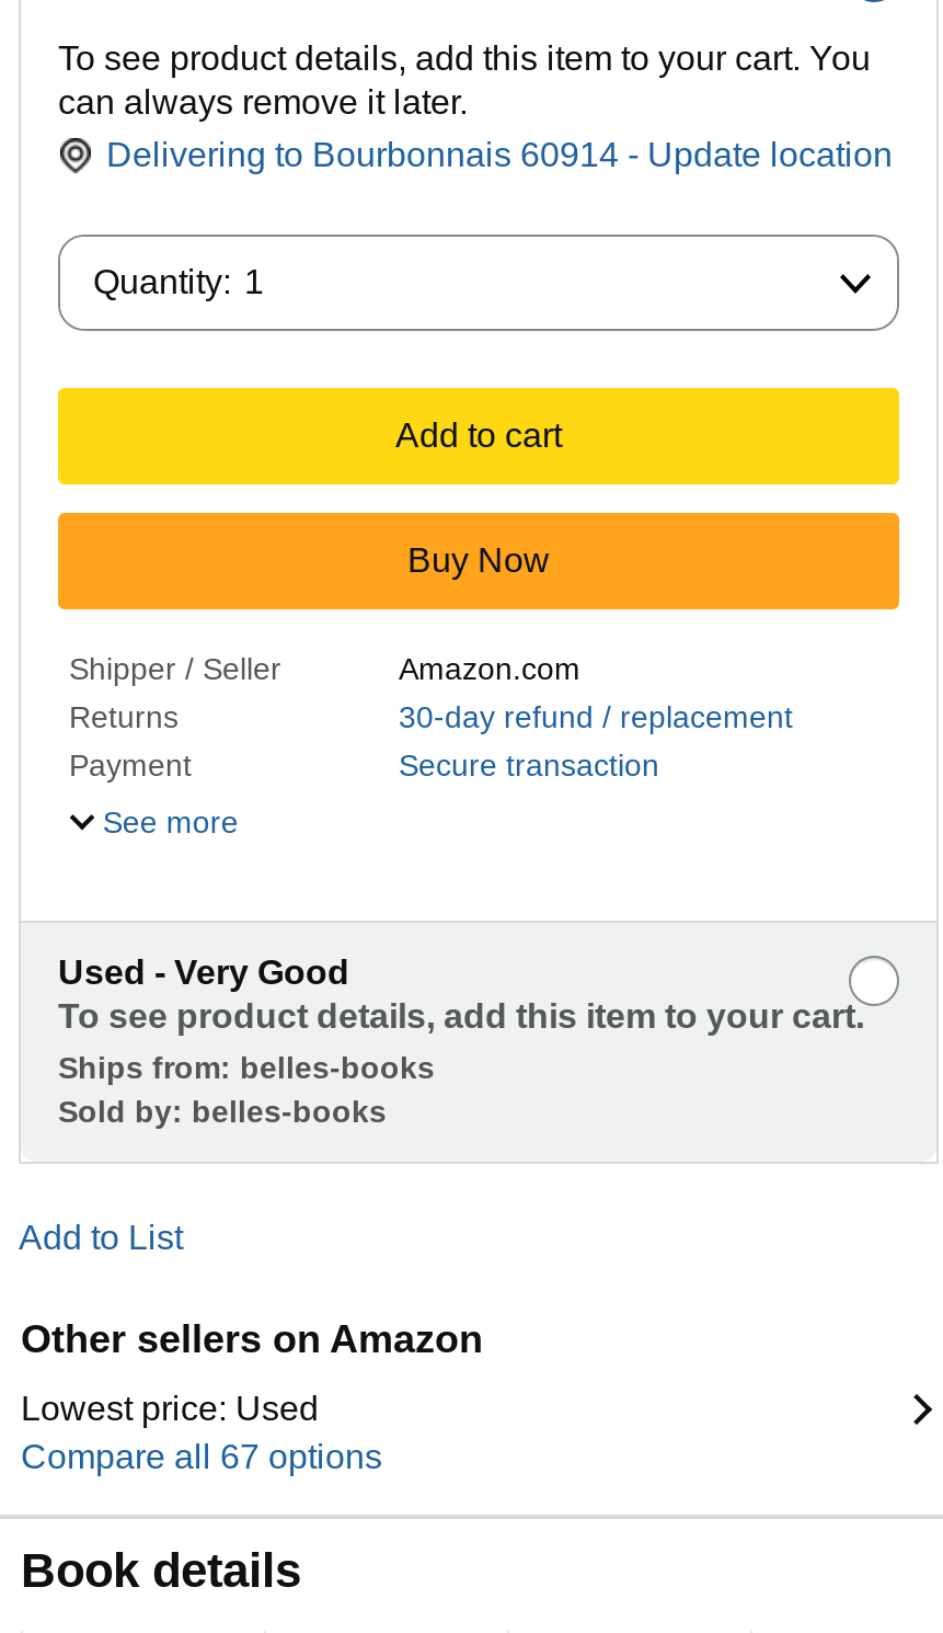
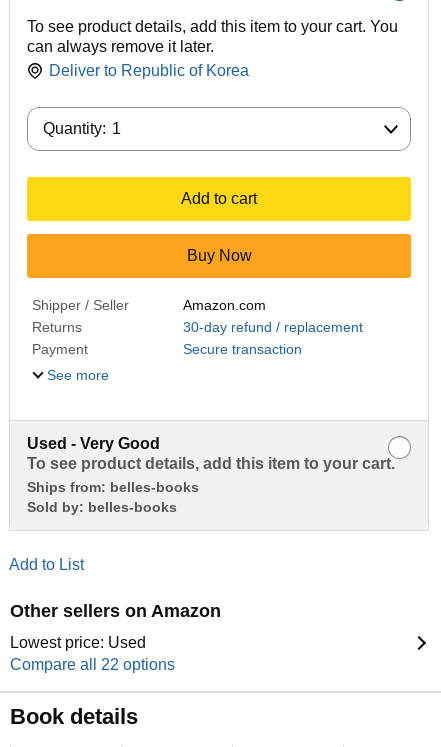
[106,136,893,173] Delivering to Bourbonnais 60914 - Update location -> [49,62,249,79] Deliver to Republic of Korea
[21,1438,382,1476] Compare all 67 options -> [10,656,175,673] Compare all 22 options

